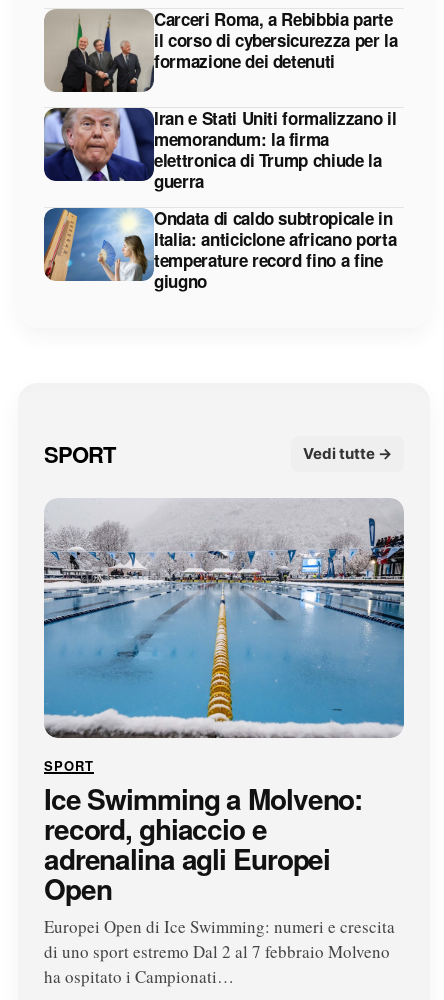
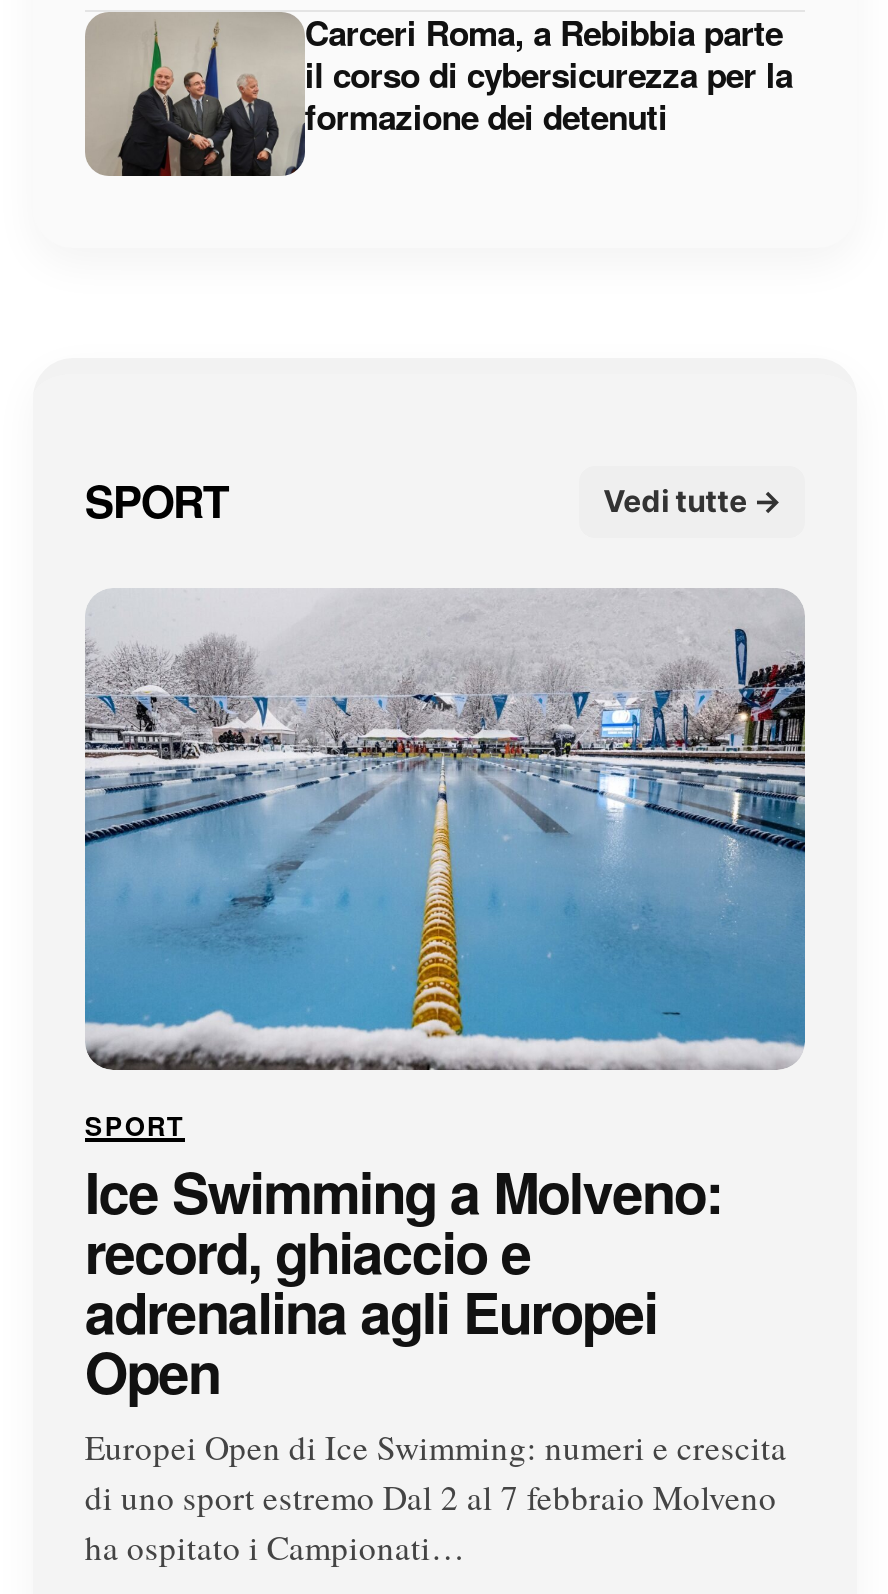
[43,106,396,293] [image] | Iran e Stati Uniti formalizzano il | memorandum: la firma | elettronica di Trump chiude la | guerra | Ondata di caldo subtropicale in | Italia: anticiclone africano porta | temperature record fino a fine | giugno -> none
[43,207,139,282] [image] -> none

